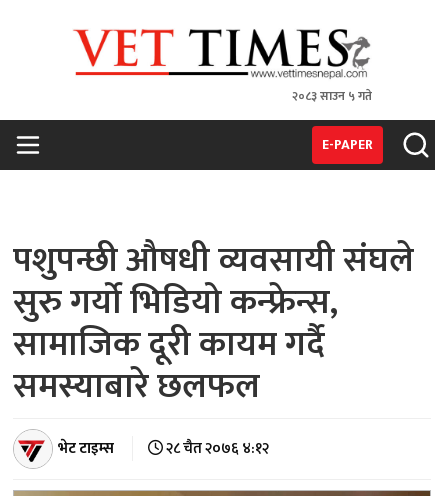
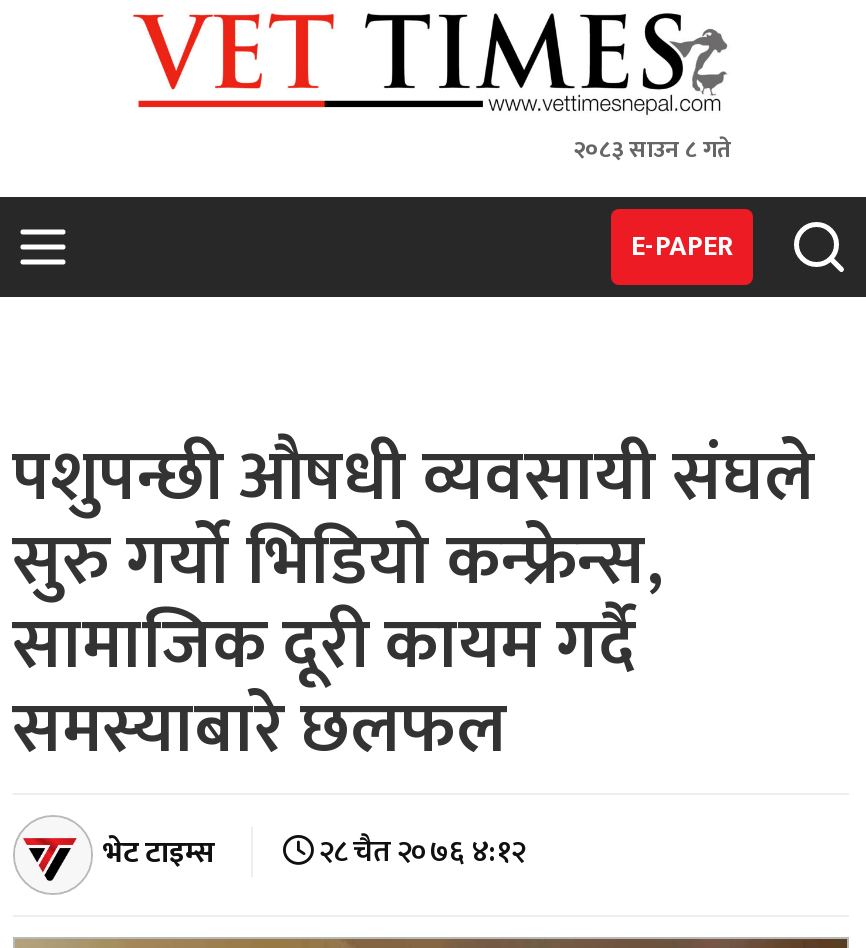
[292,86,372,106] २०८३ साउन ५ गते -> [573,128,731,168] २०८३ साउन ८ गते

